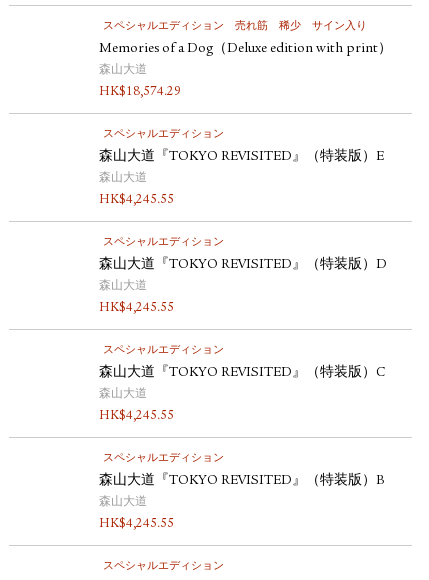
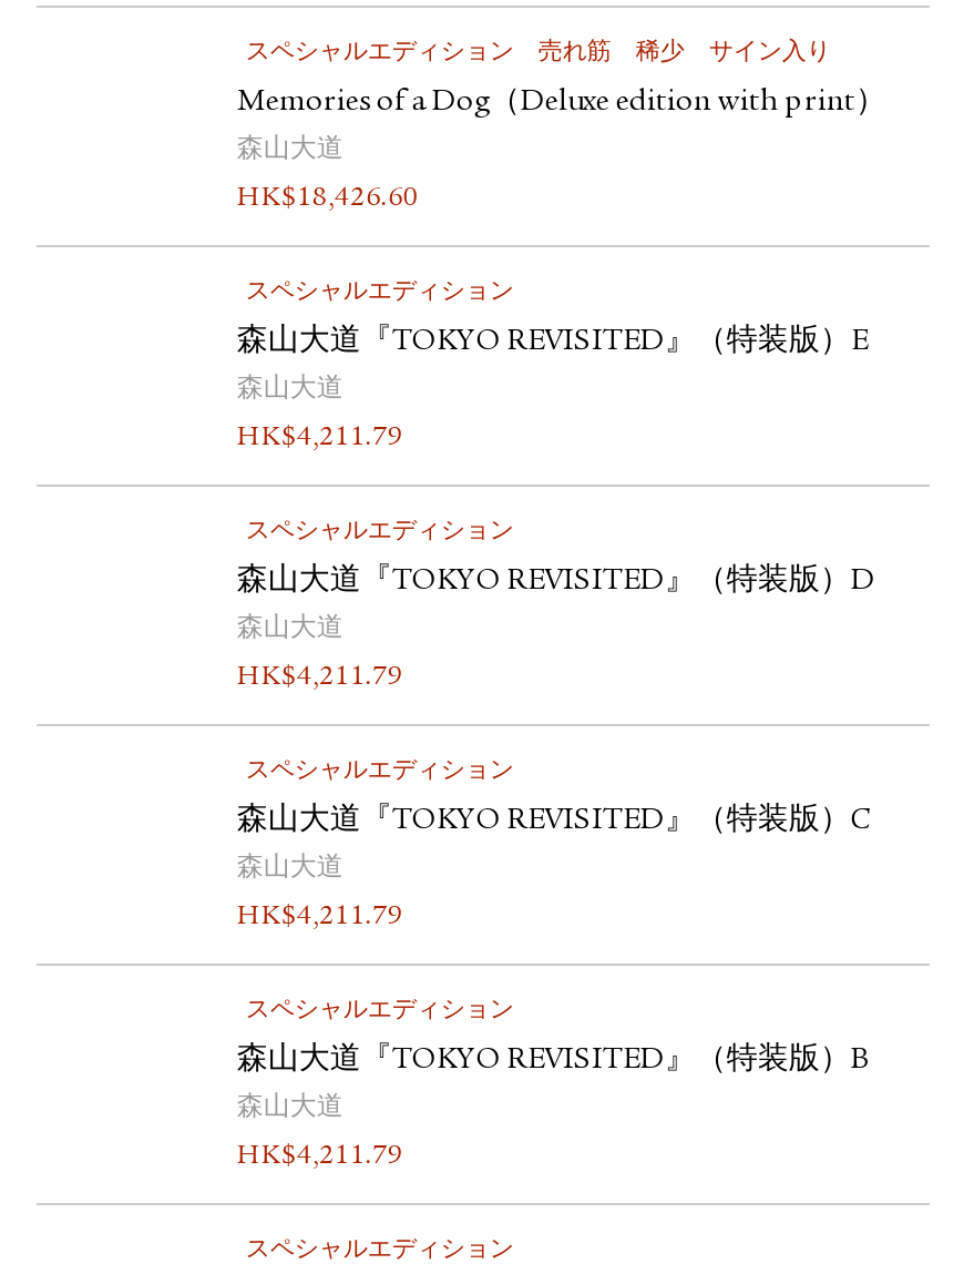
[99,86,181,99] HK$18,574.29 -> [237,186,419,215] HK$18,426.60
[99,194,174,207] HK$4,245.55 -> [237,426,403,454] HK$4,211.79
[99,302,174,315] HK$4,245.55 -> [237,665,403,694] HK$4,211.79
[99,410,174,423] HK$4,245.55 -> [237,905,403,933] HK$4,211.79
[99,518,174,531] HK$4,245.55 -> [237,1144,403,1173] HK$4,211.79

